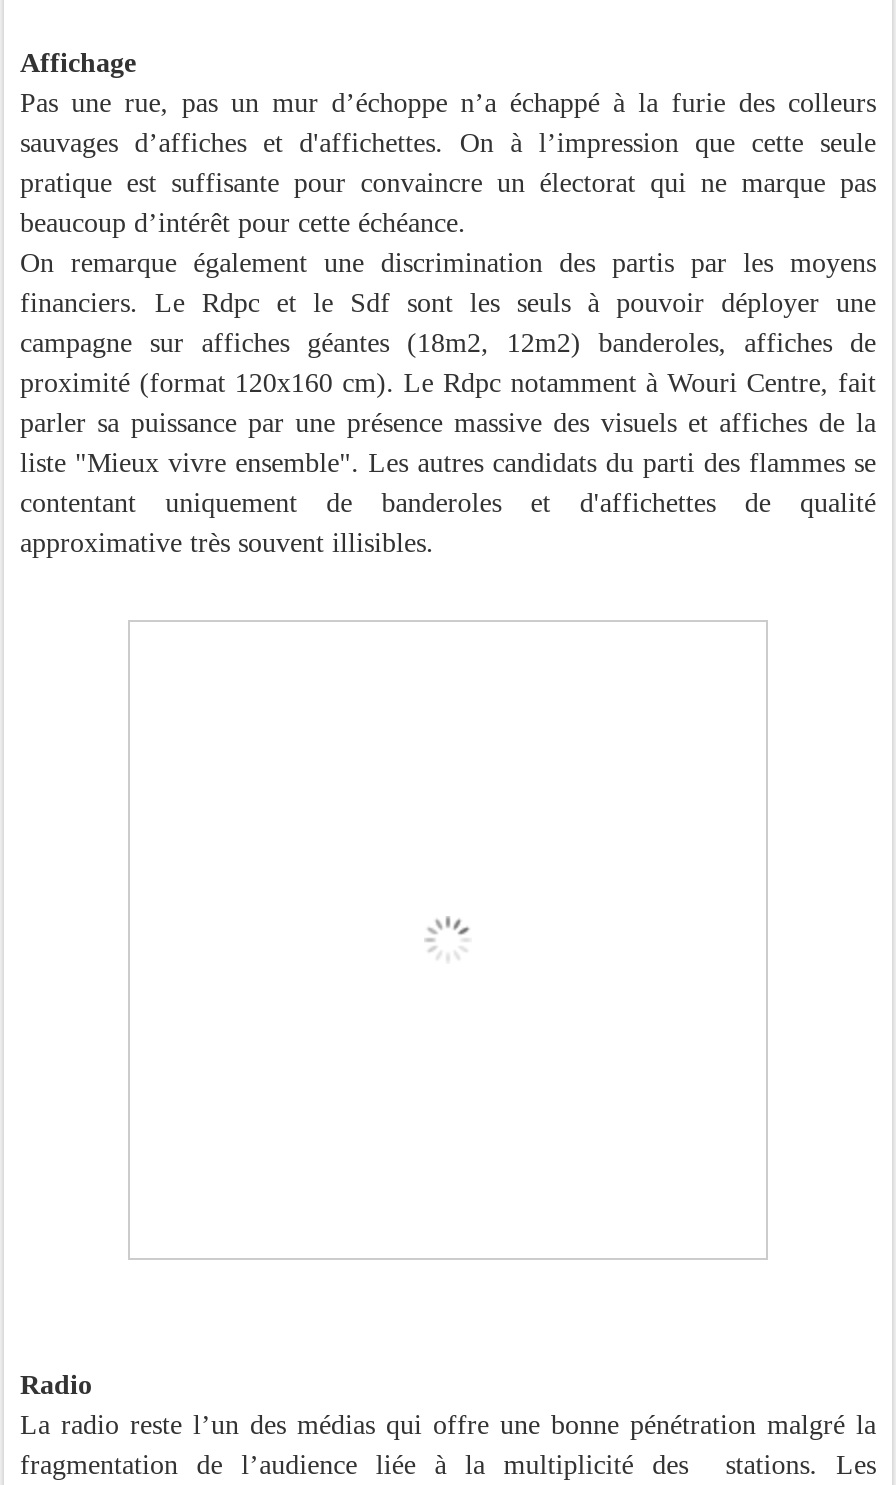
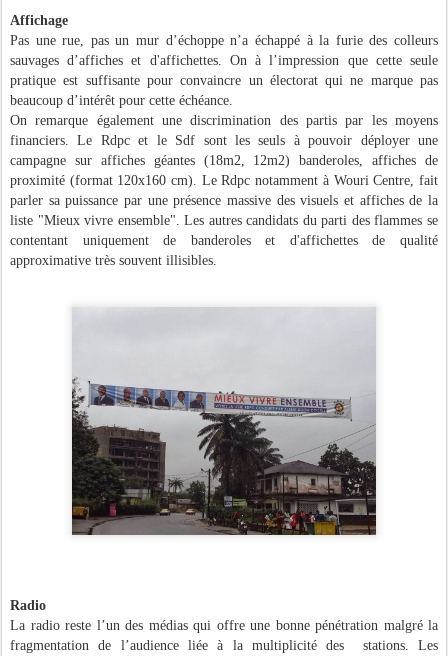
none -> [70,307,378,537] [image]

